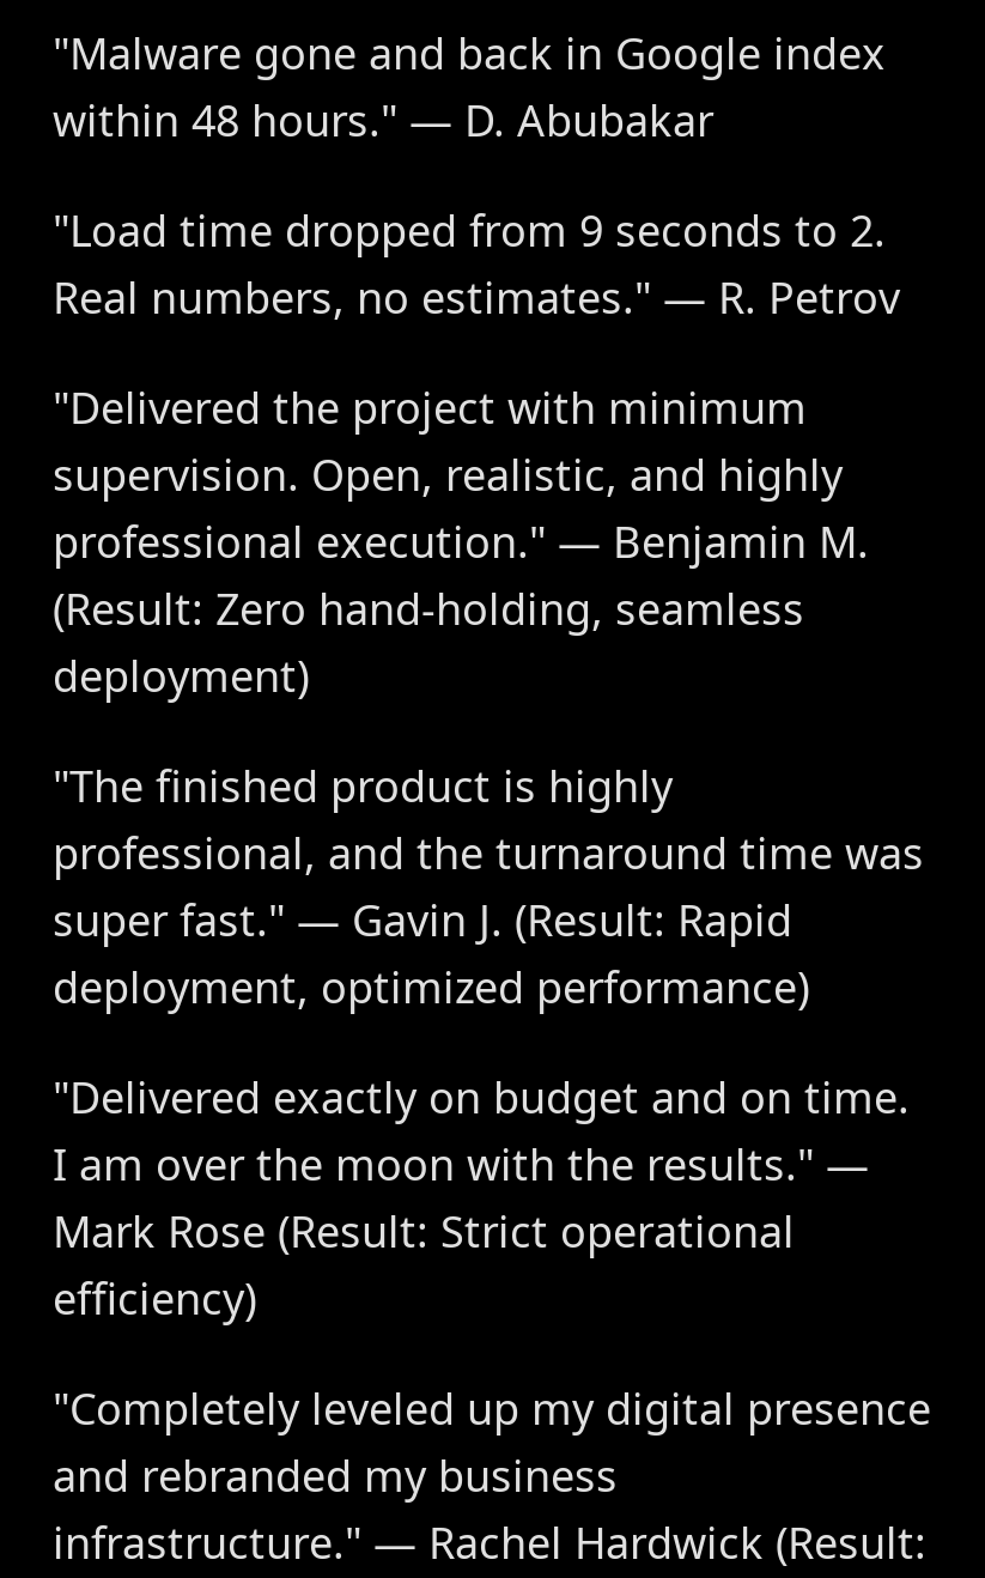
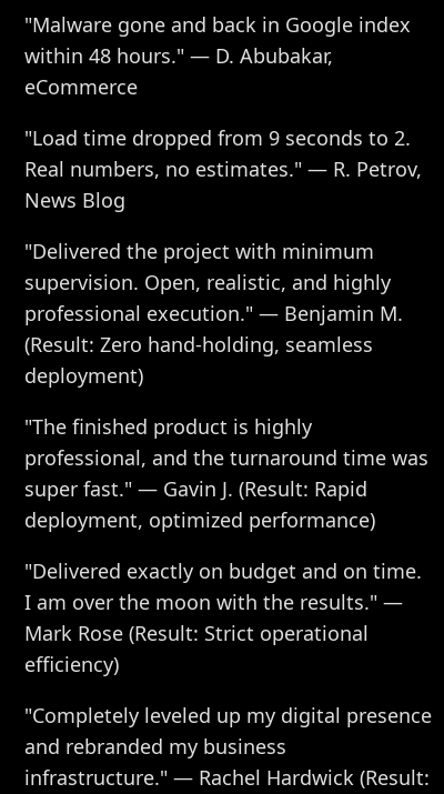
[53,92,713,150] within 48 hours." — D. Abubakar -> [24,43,333,100] within 48 hours." — D. Abubakar, | eCommerce
[53,269,900,327] Real numbers, no estimates." — R. Petrov -> [24,156,422,214] Real numbers, no estimates." — R. Petrov, | News Blog

